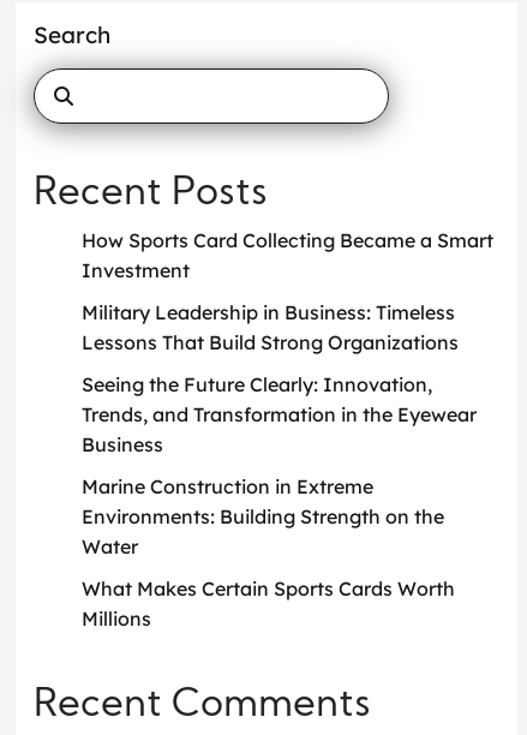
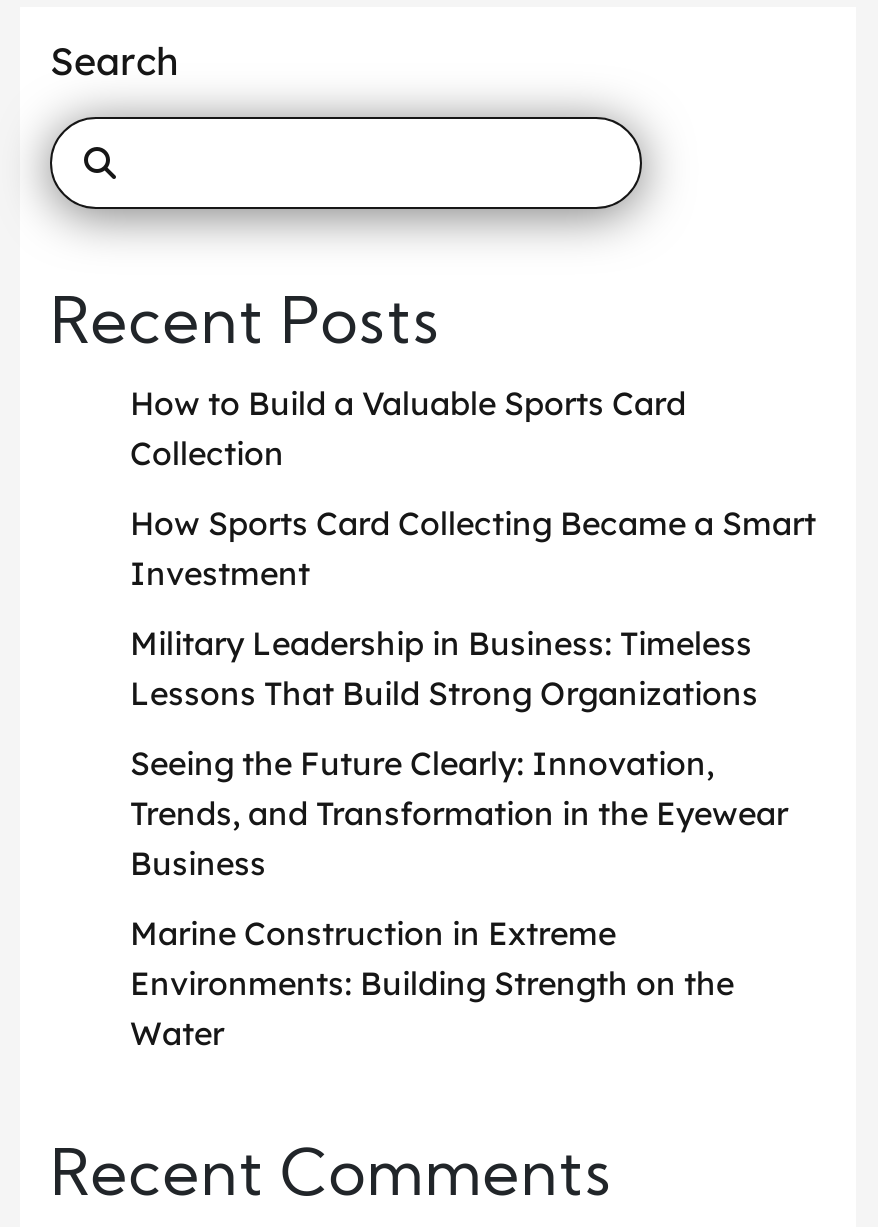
none -> [130,384,686,474] How to Build a Valuable Sports Card | Collection
moved [82,229,493,559] -> [130,504,816,1054]: How Sports Card Collecting Became a Smart | Investment | Military Leadership in Business: Timeless | ... | Environments: Building Strength on the | Water
[82,577,455,631] What Makes Certain Sports Cards Worth | Millions -> none

